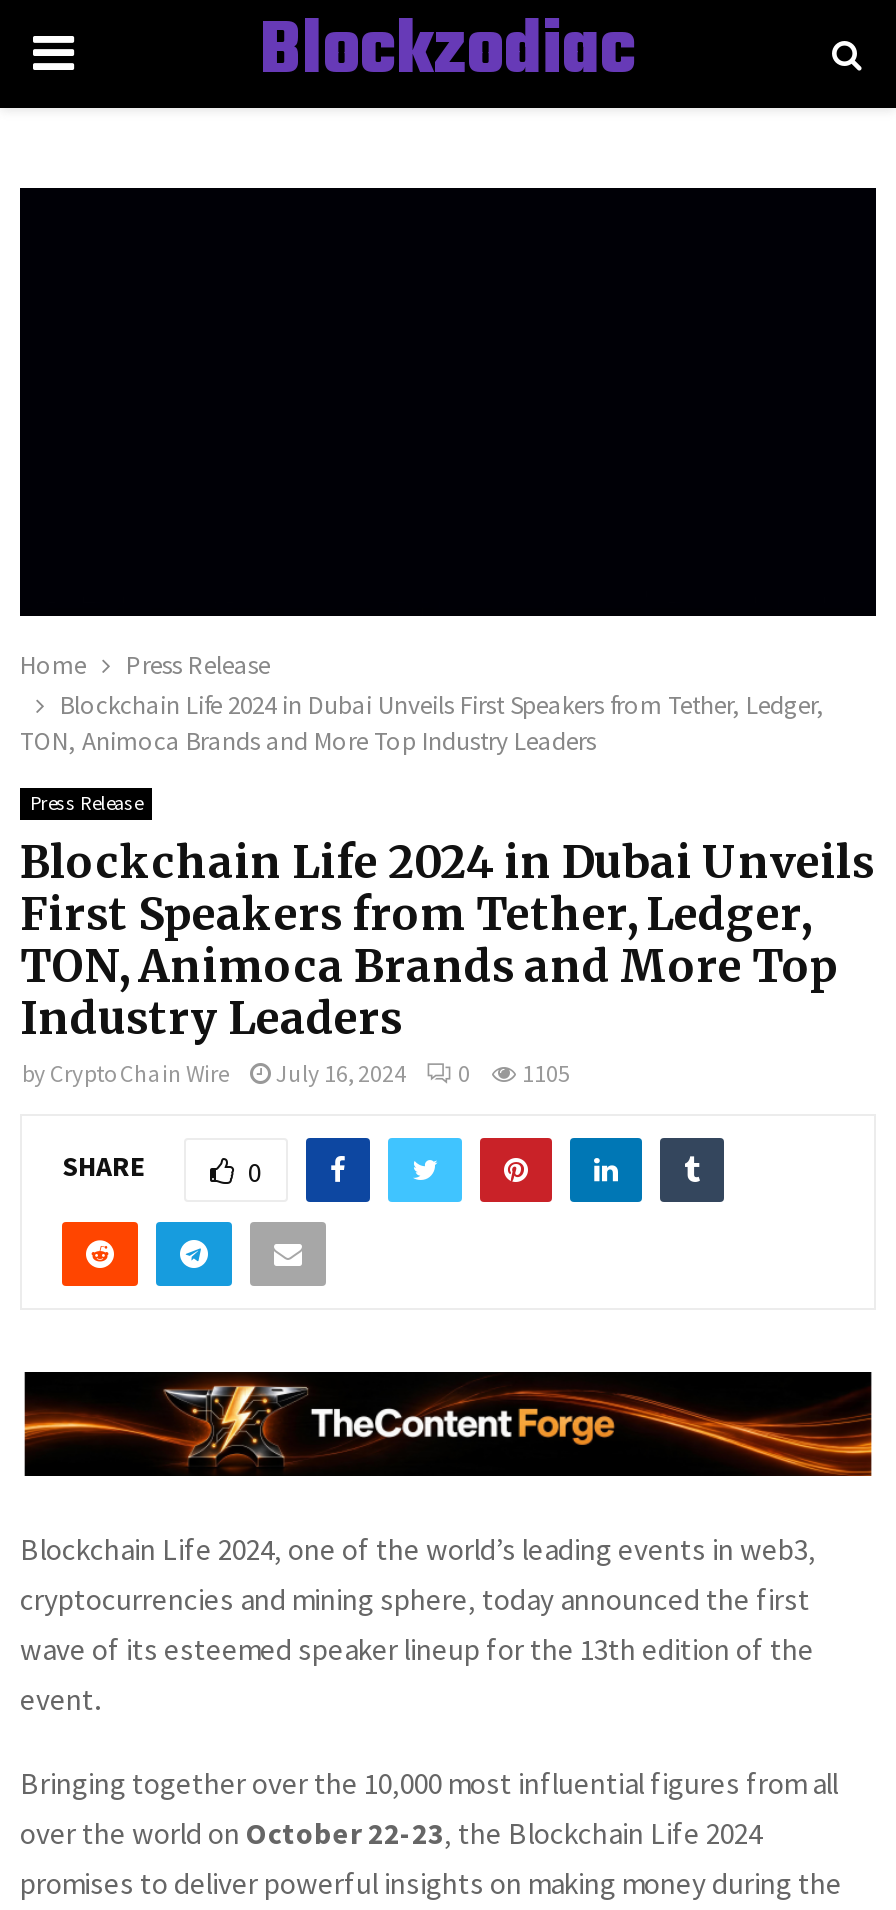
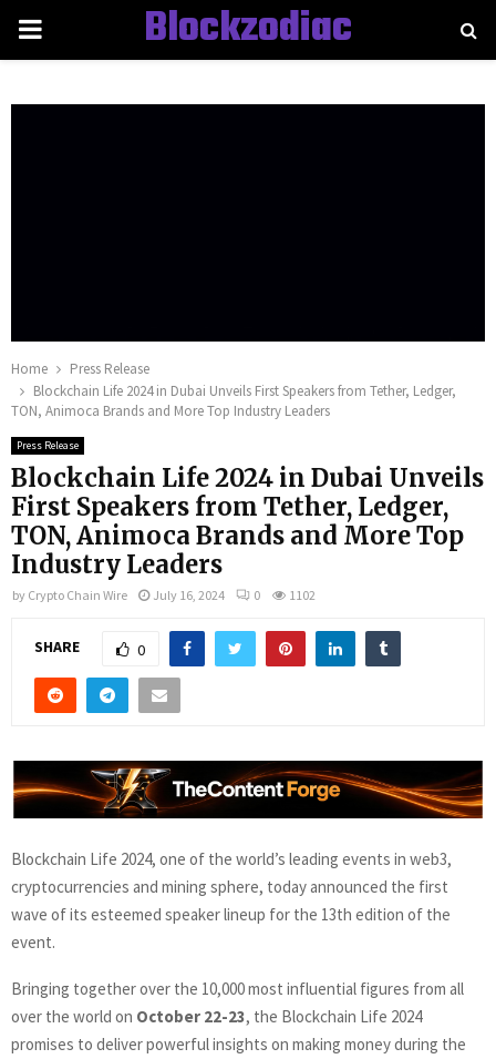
[22,1058,570,1088] by Crypto Chain Wire July 16, 2024 0 1105 -> [12,587,316,603] by Crypto Chain Wire July 16, 2024 0 1102

